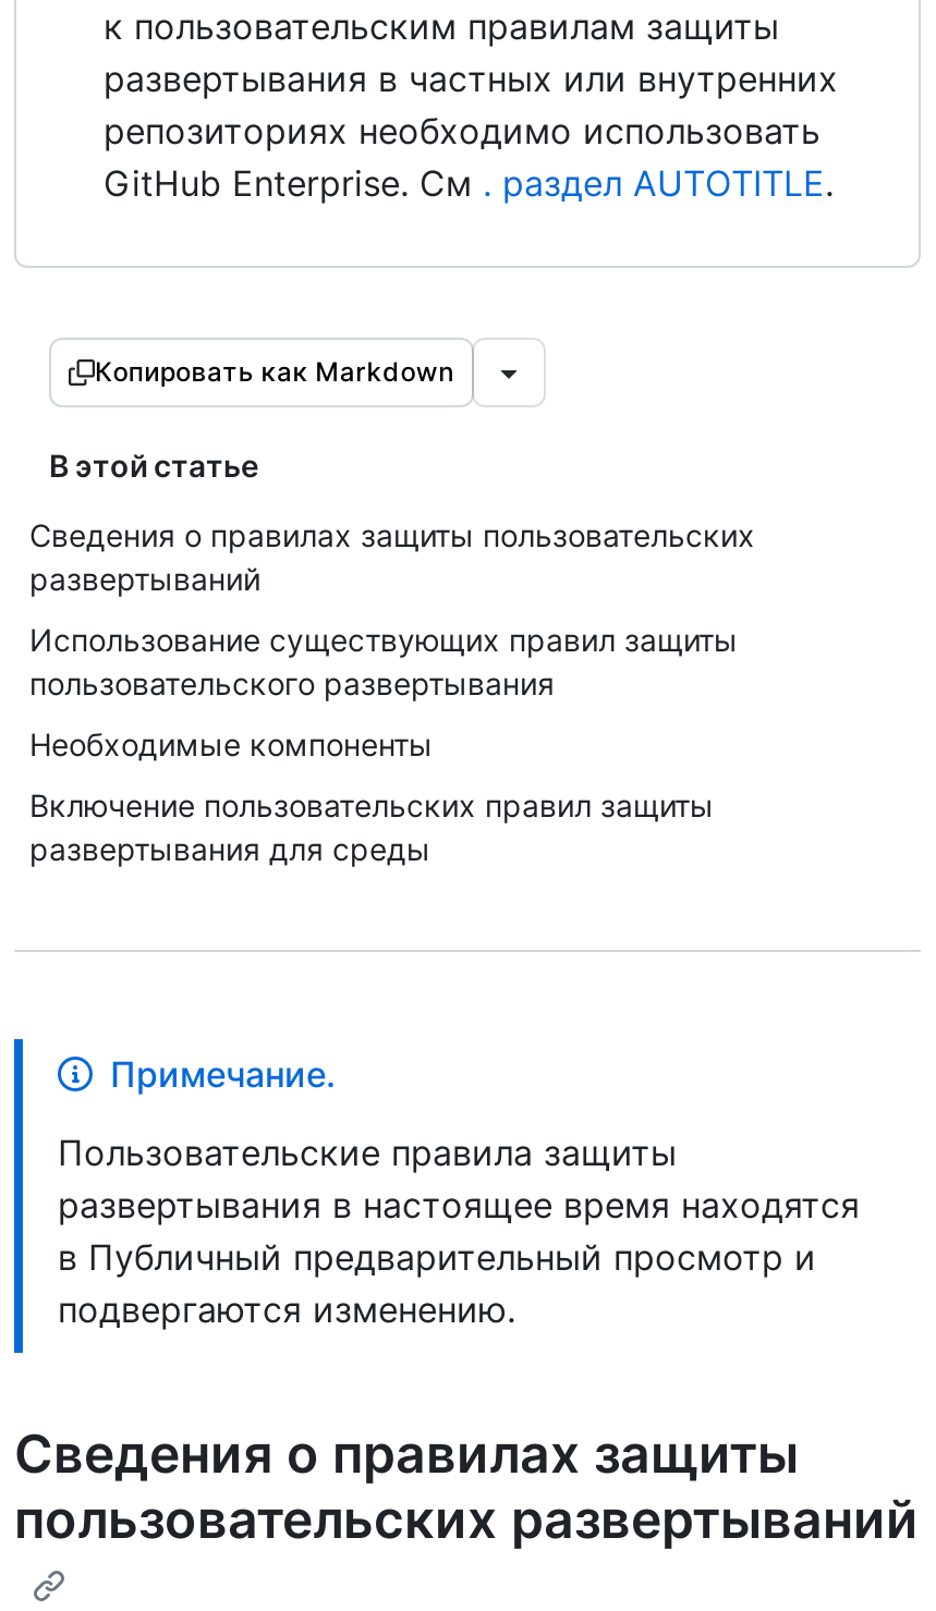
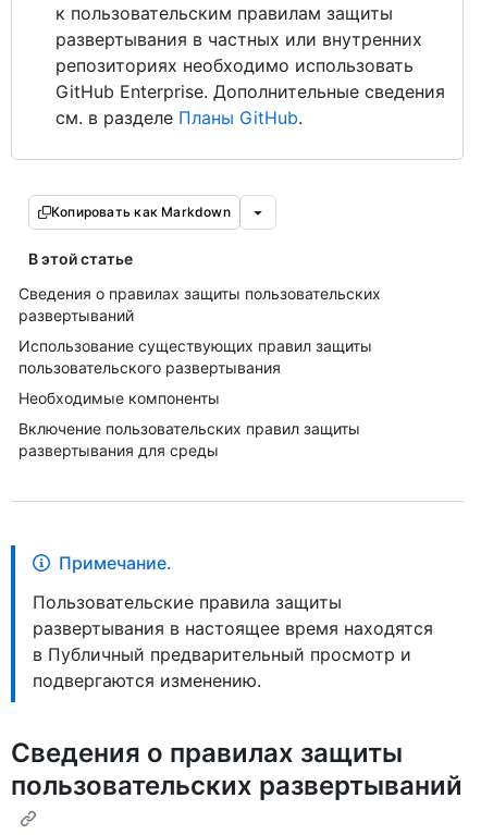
[104,161,834,205] GitHub Enterprise. См. раздел AUTOTITLE. -> [55,81,445,128] GitHub Enterprise. Дополнительные сведения | см. в разделе Планы GitHub.

